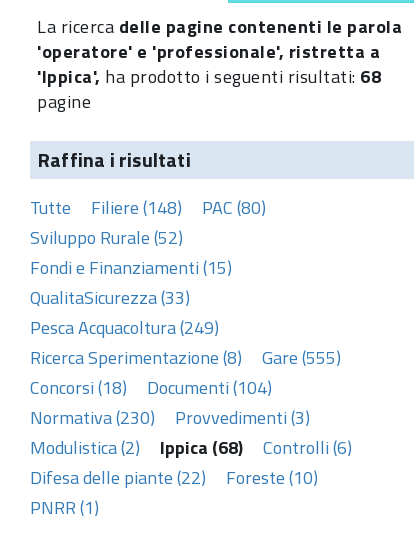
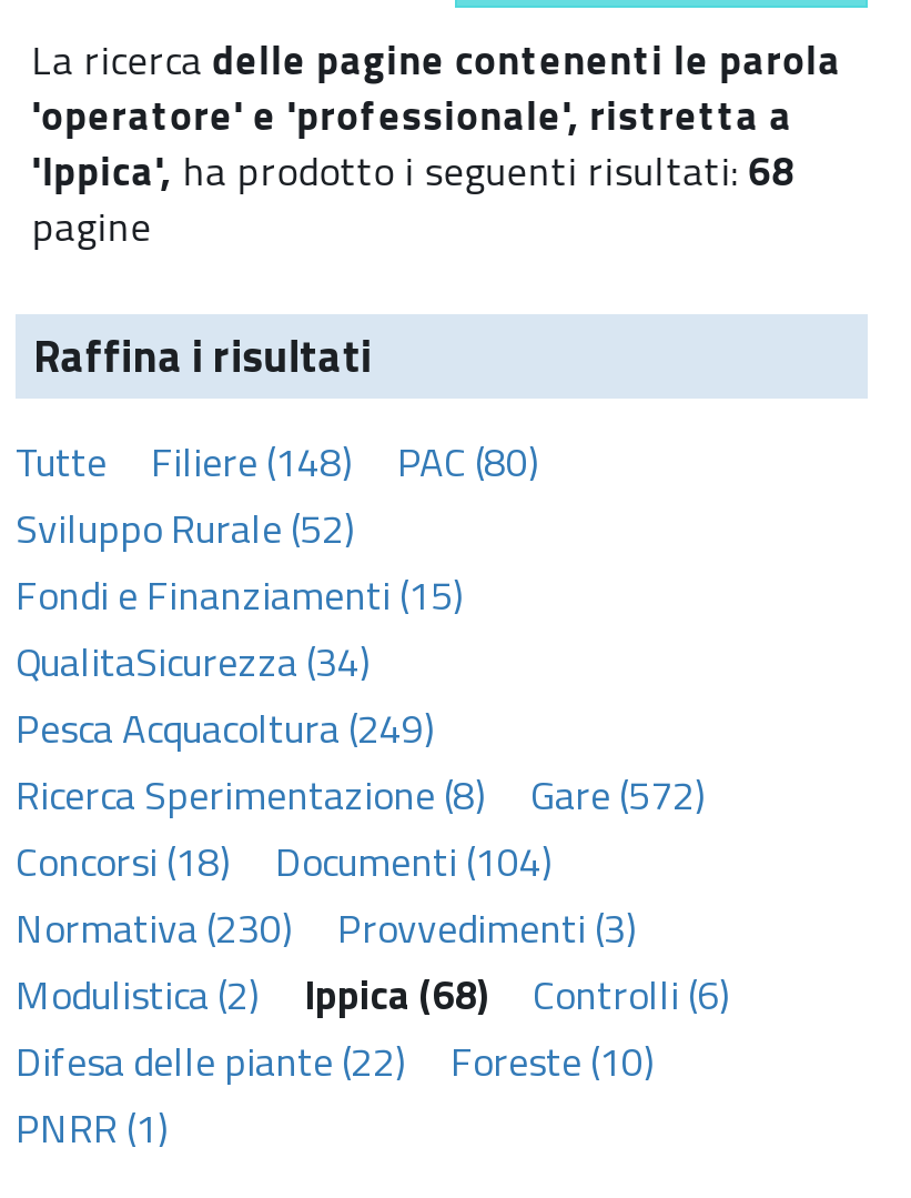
[30,284,190,311] QualitaSicurezza (33) -> [16,631,371,691] QualitaSicurezza (34)
[30,344,341,371] Ricerca Sperimentazione (8) Gare (555) -> [16,765,706,824] Ricerca Sperimentazione (8) Gare (572)

